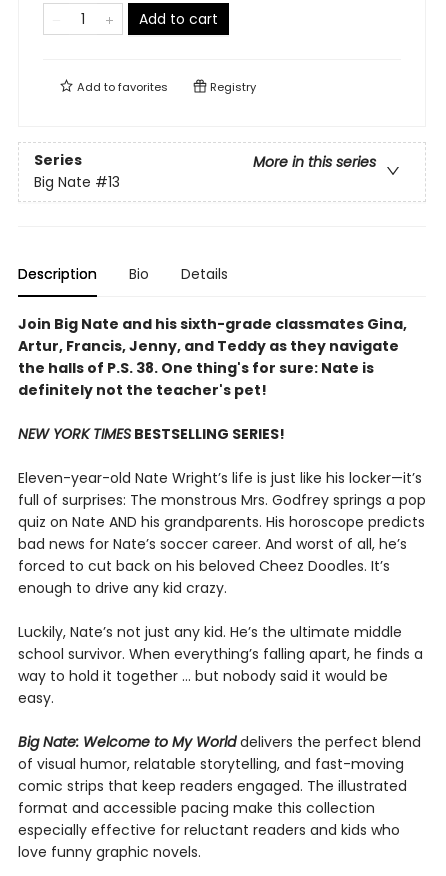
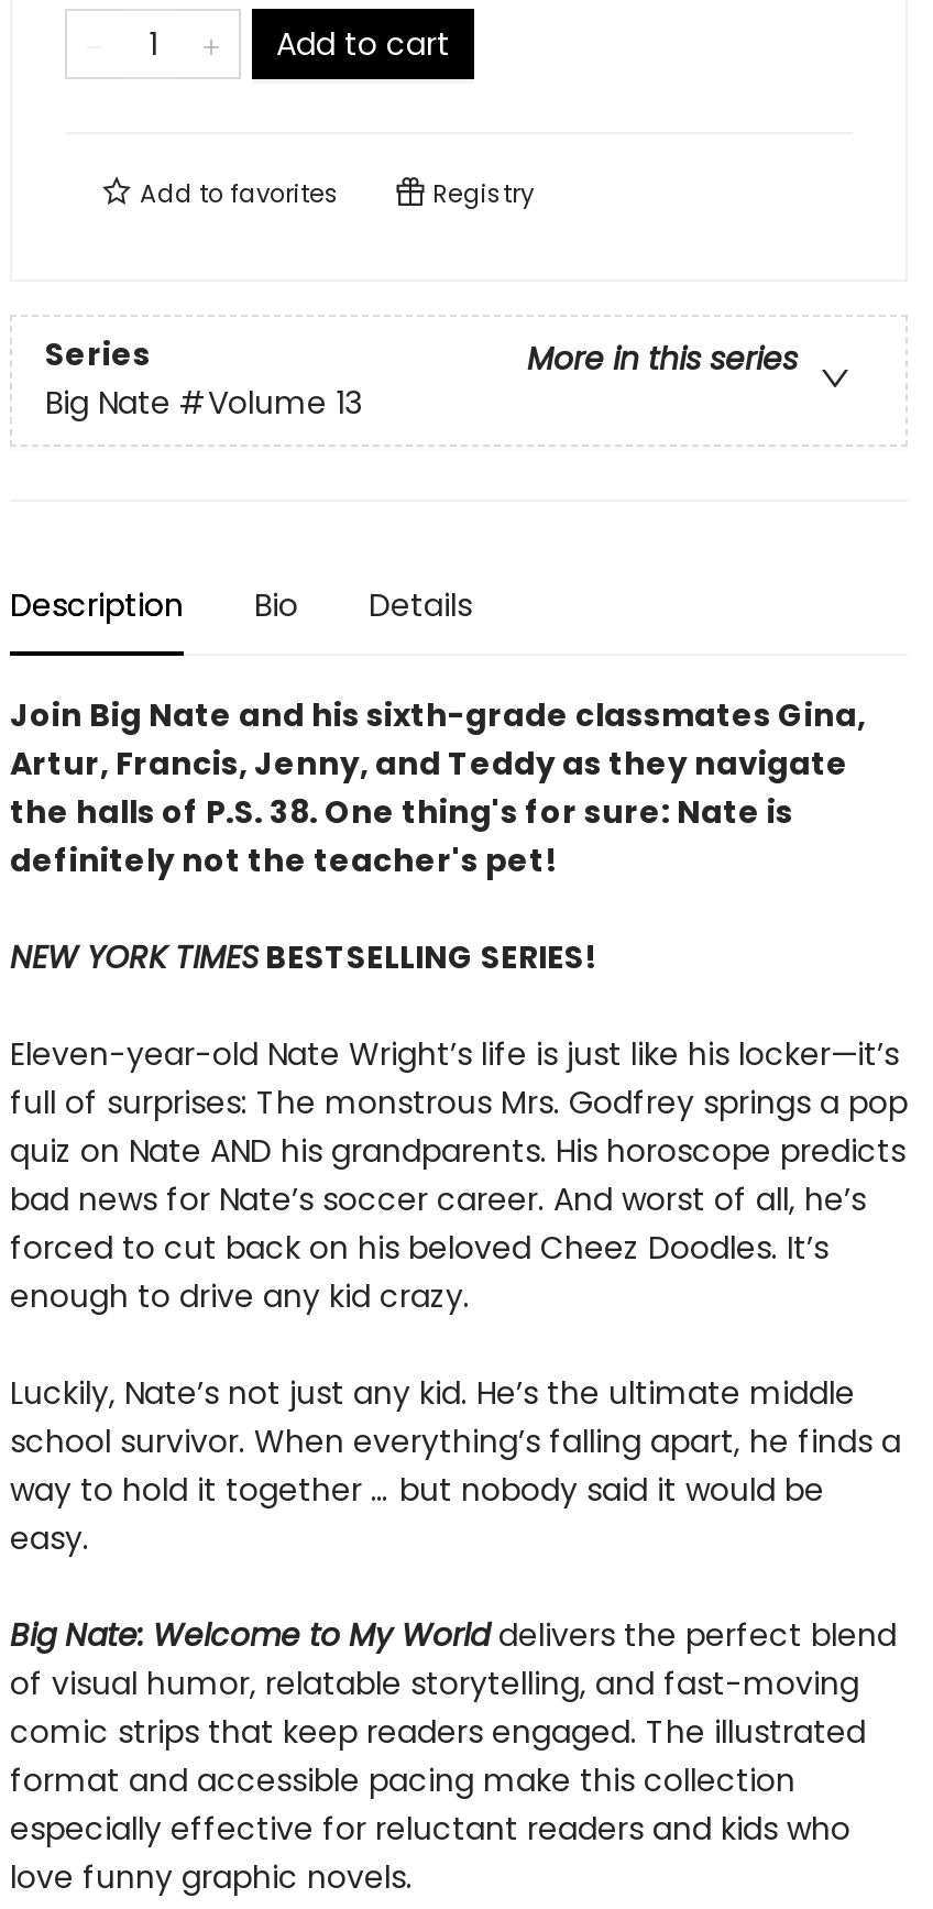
[34,172,120,192] Big Nate #13 -> [45,382,362,426] Big Nate #Volume 13

